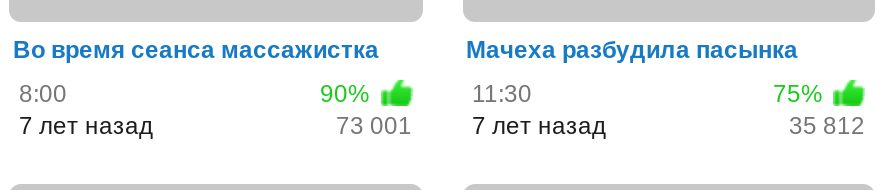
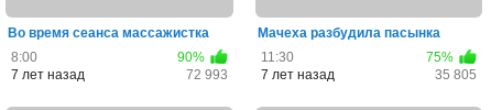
[336,112,412,140] 73 001 -> [186,67,227,82] 72 993
[789,112,865,140] 35 812 -> [435,67,477,82] 35 805

